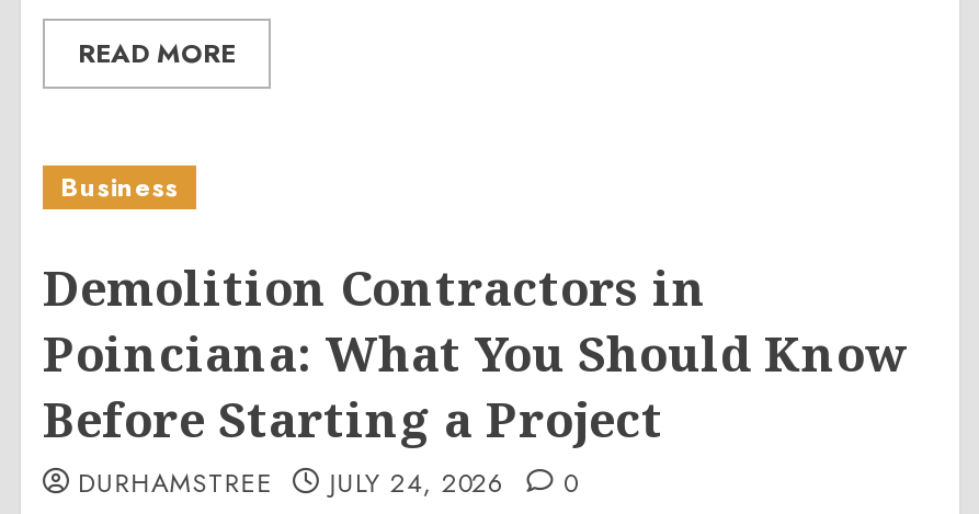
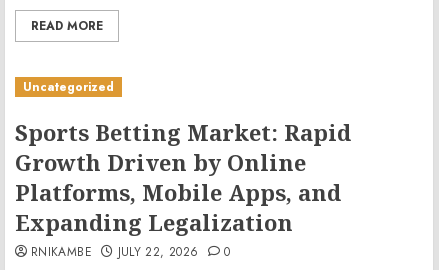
[60,168,179,207] Business -> [23,78,114,96] Uncategorized
[43,253,907,503] Demolition Contractors in | Poinciana: What You Should Know | Before Starting a Project | DURHAMSTREE | JULY 24, 2026 -> [15,117,351,261] Sports Betting Market: Rapid | Growth Driven by Online | Platforms, Mobile Apps, and | Expanding Legalization | RNIKAMBE | JULY 22, 2026

